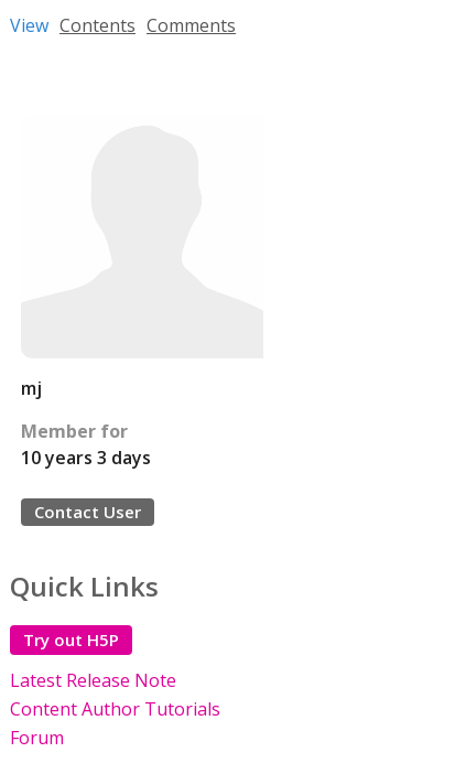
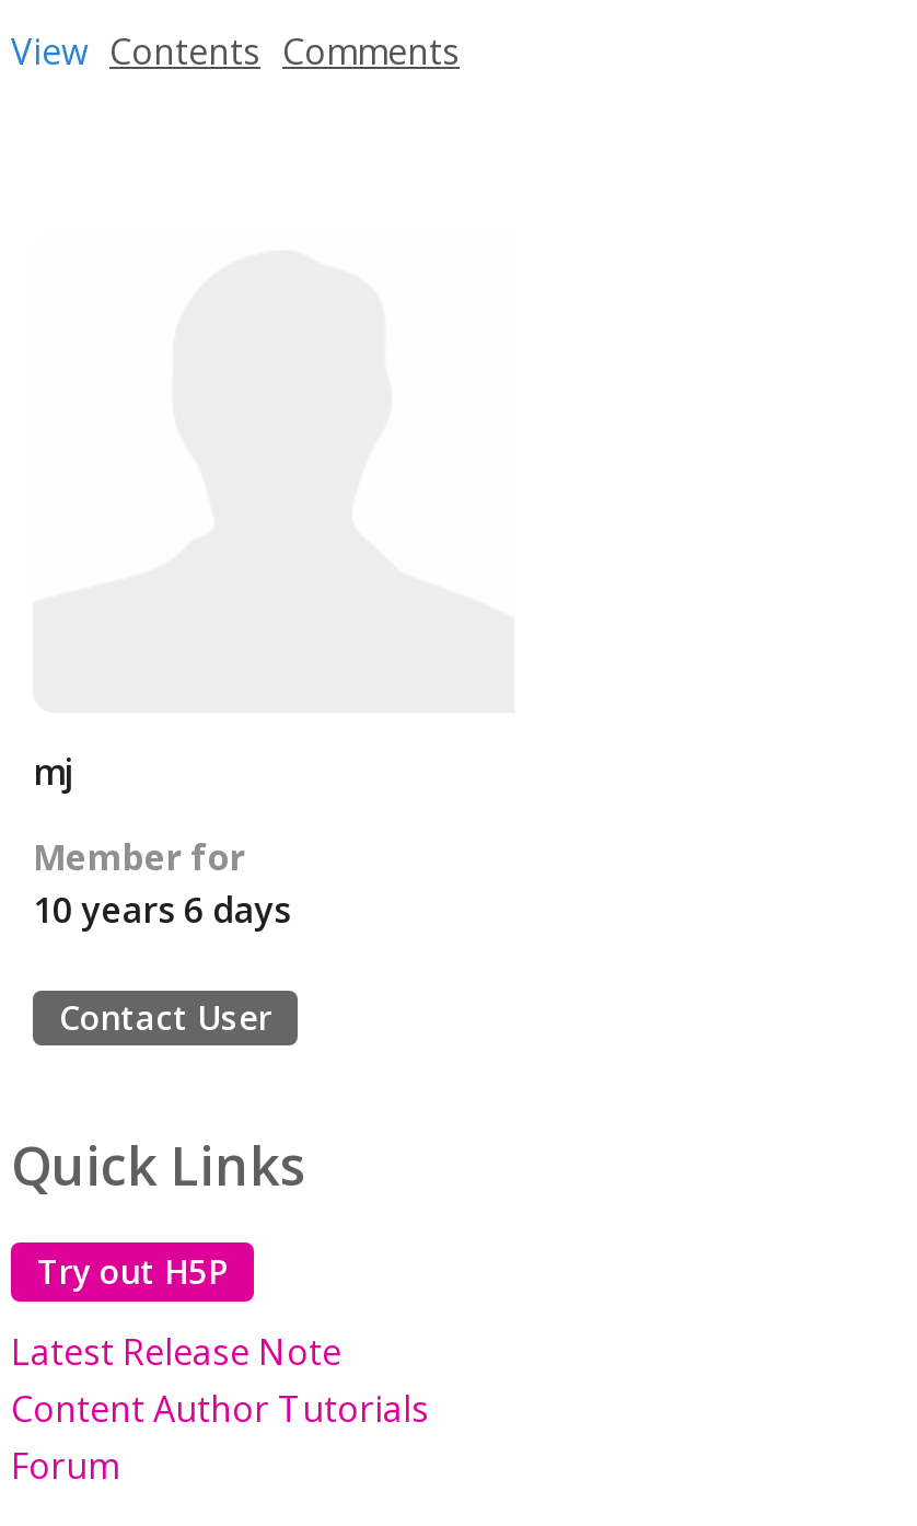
[21,445,151,470] 10 years 3 days -> [33,886,291,934] 10 years 6 days

